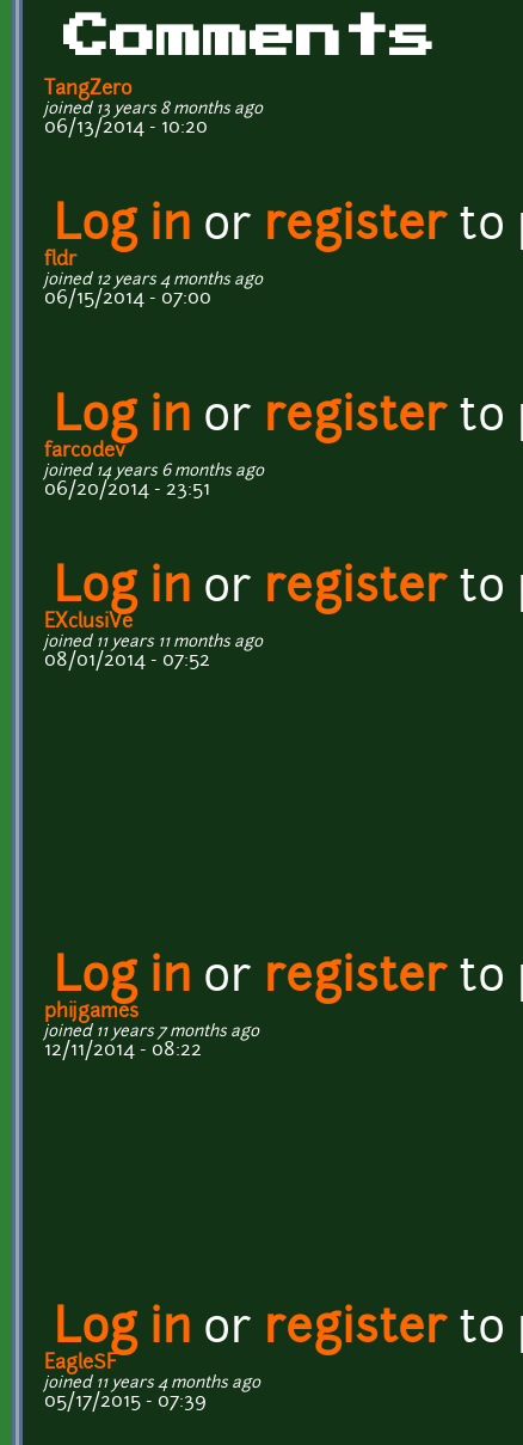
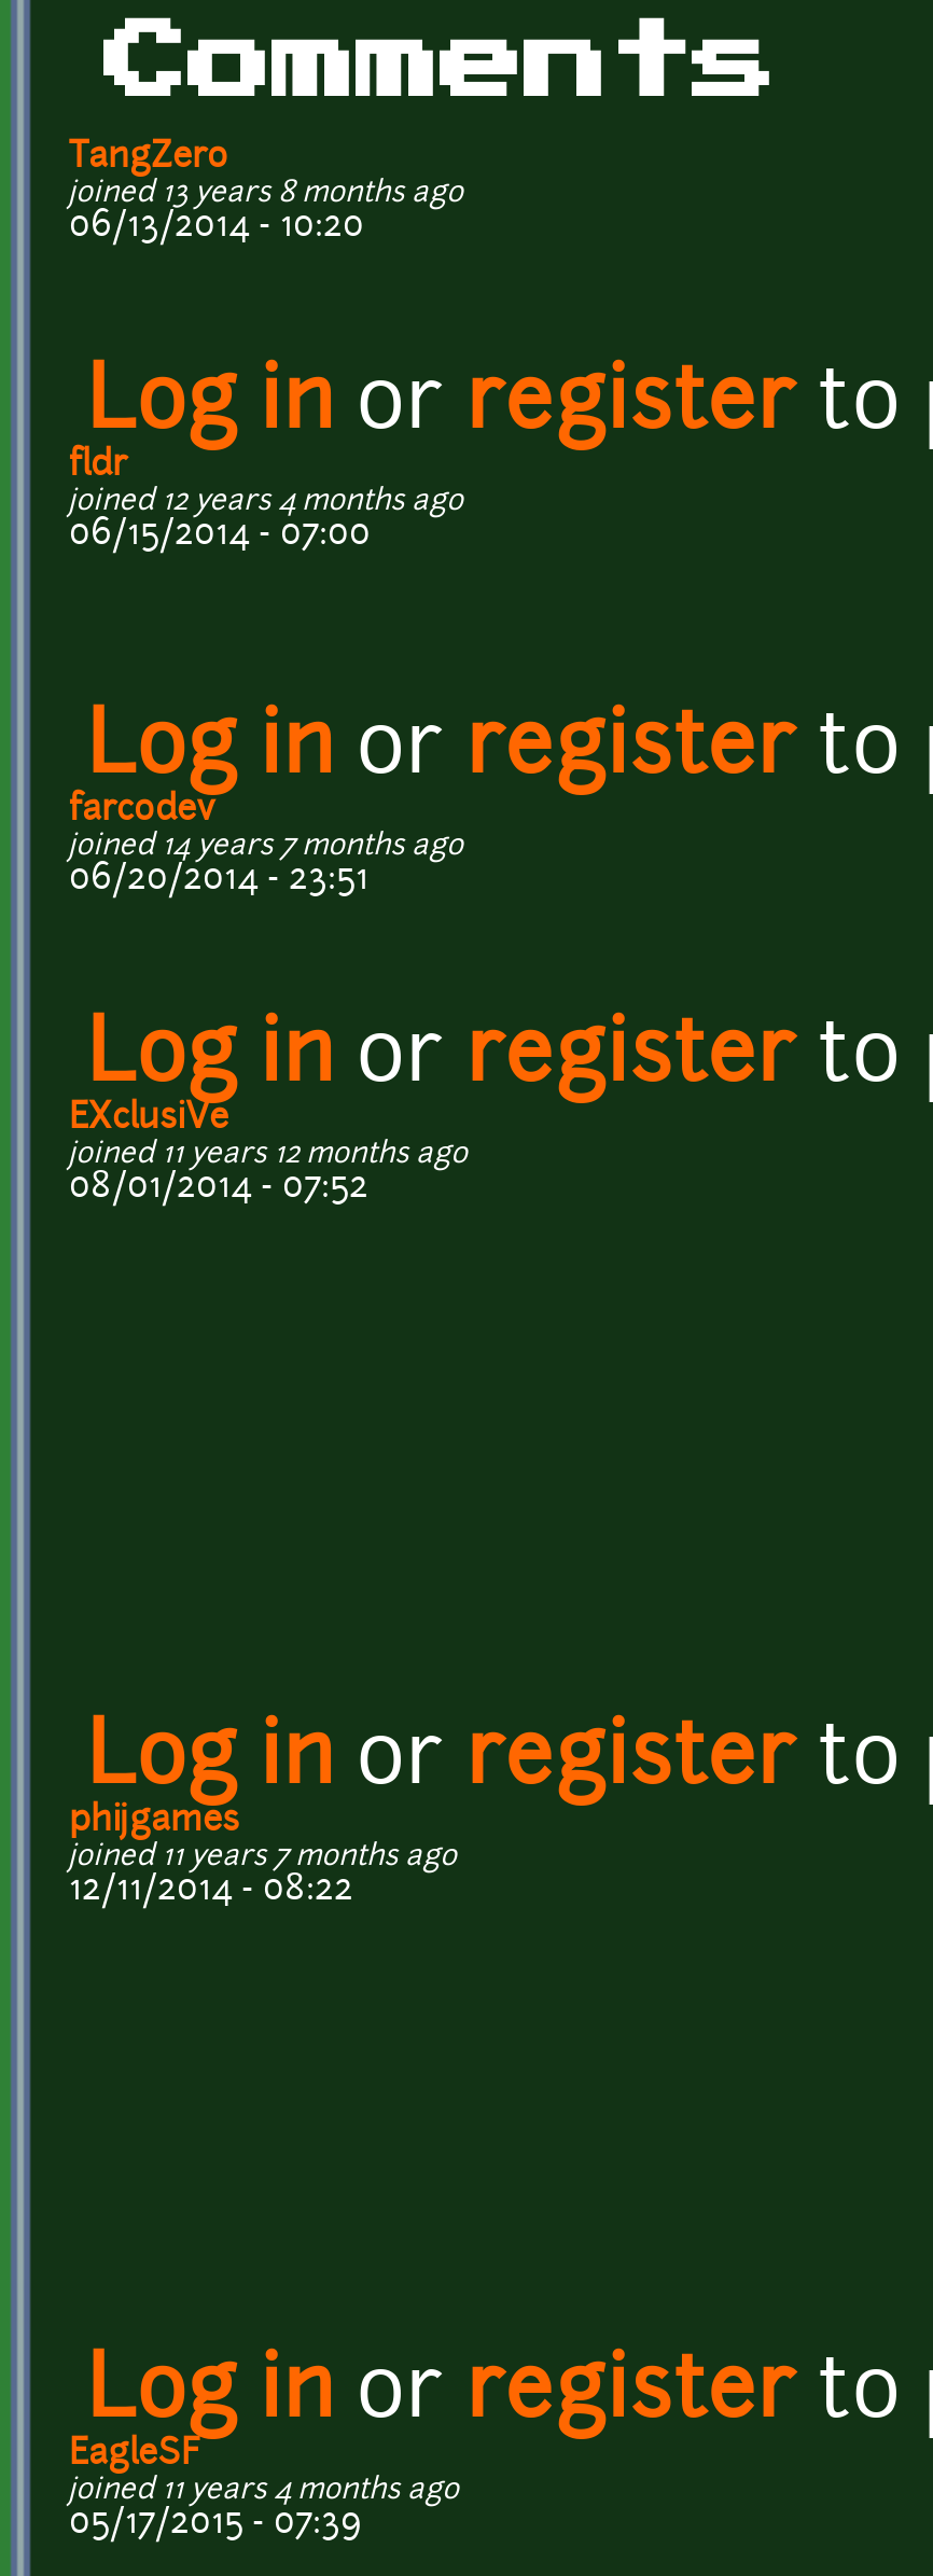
[44,463,264,479] joined 14 years 6 months ago -> [69,832,463,860] joined 14 years 7 months ago
[44,634,263,650] joined 11 years 11 months ago -> [69,1141,468,1169] joined 11 years 12 months ago

